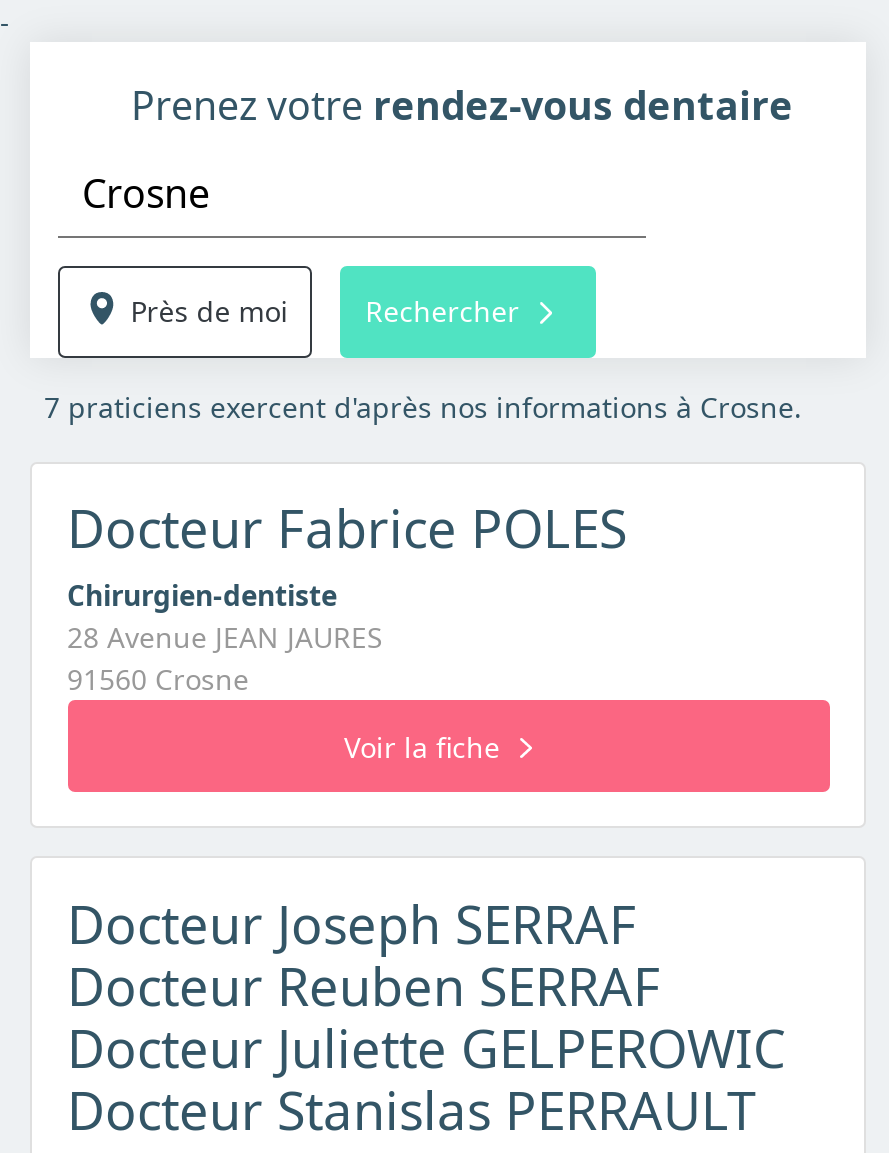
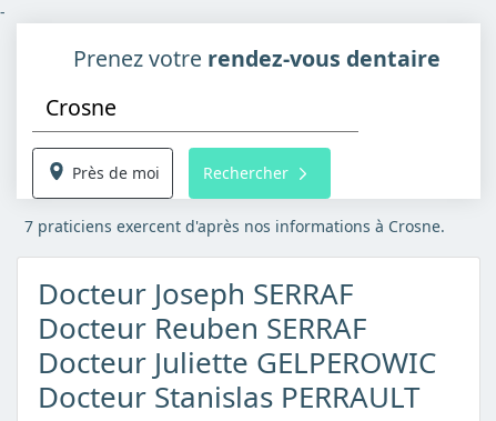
[67,493,627,765] Docteur Fabrice POLES | Chirurgien-dentiste | 28 Avenue JEAN JAURES | 91560 Crosne | Voir la fiche -> none

